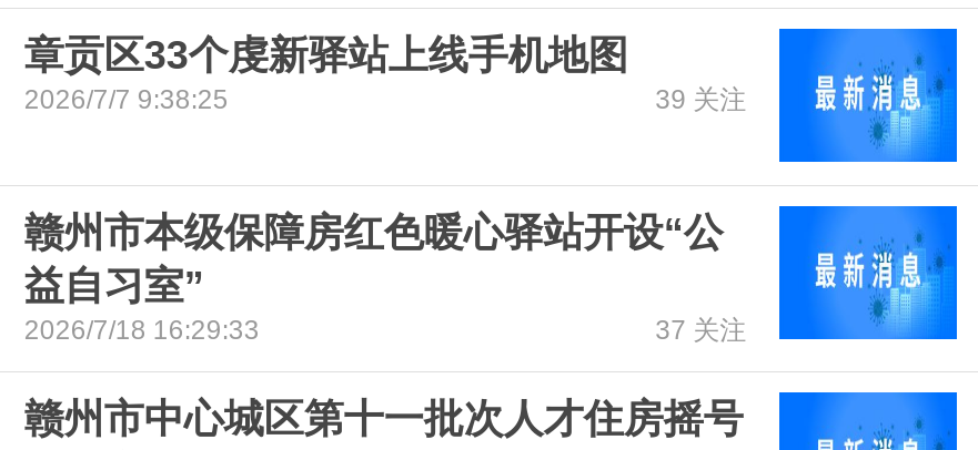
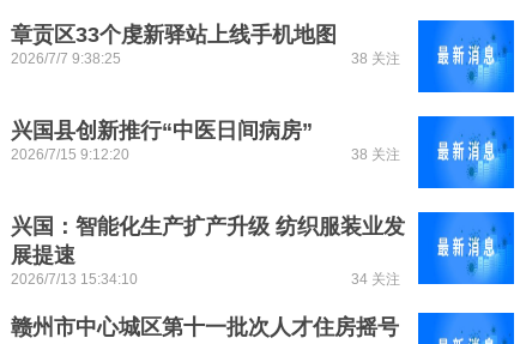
[24,85,746,347] 39 关注 | 赣州市本级保障房红色暖心驿站开设“公 | 益自习室” | 2026/7/18 16:29:33 | 37 关注 -> [11,51,405,288] 38 关注 | 兴国县创新推行“中医日间病房” | 2026/7/15 9:12:20 | 38 关注 | 兴国：智能化生产扩产升级 纺织服装业发 | 展提速 | 2026/7/13 15:34:10 | 34 关注

